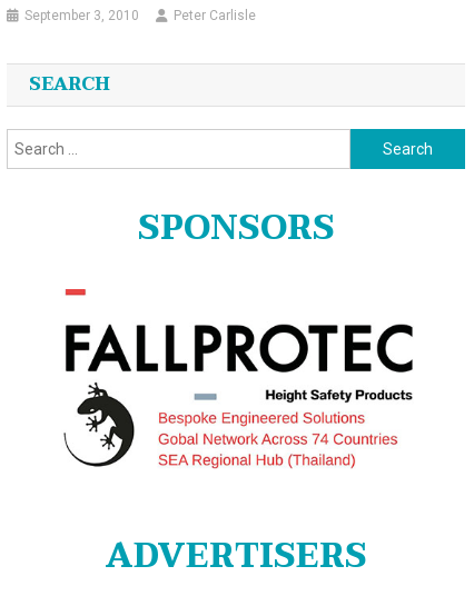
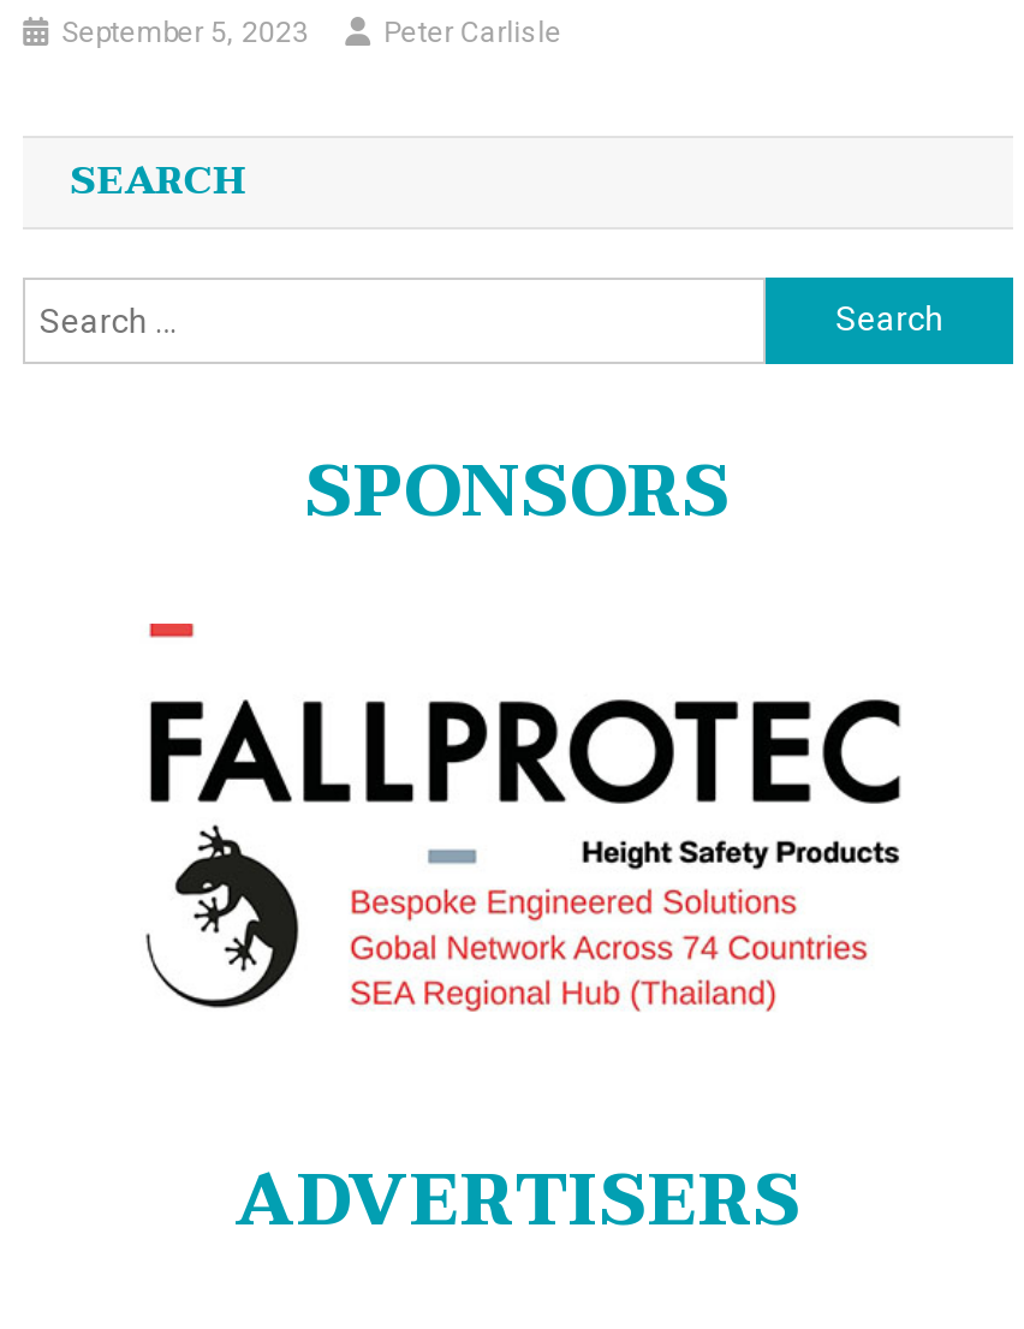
[25,8,139,24] September 3, 2010 -> [62,16,309,50] September 5, 2023

